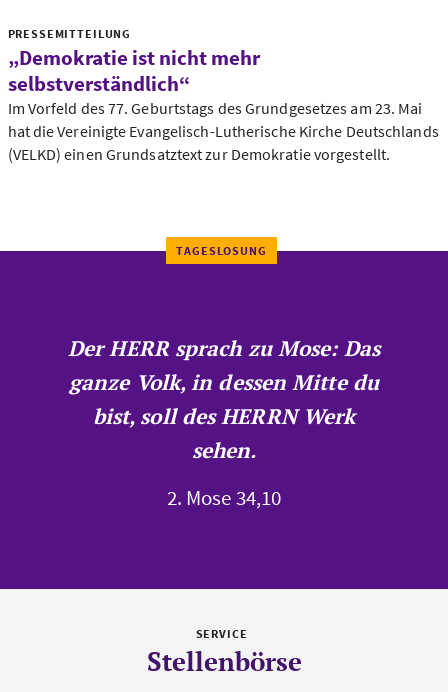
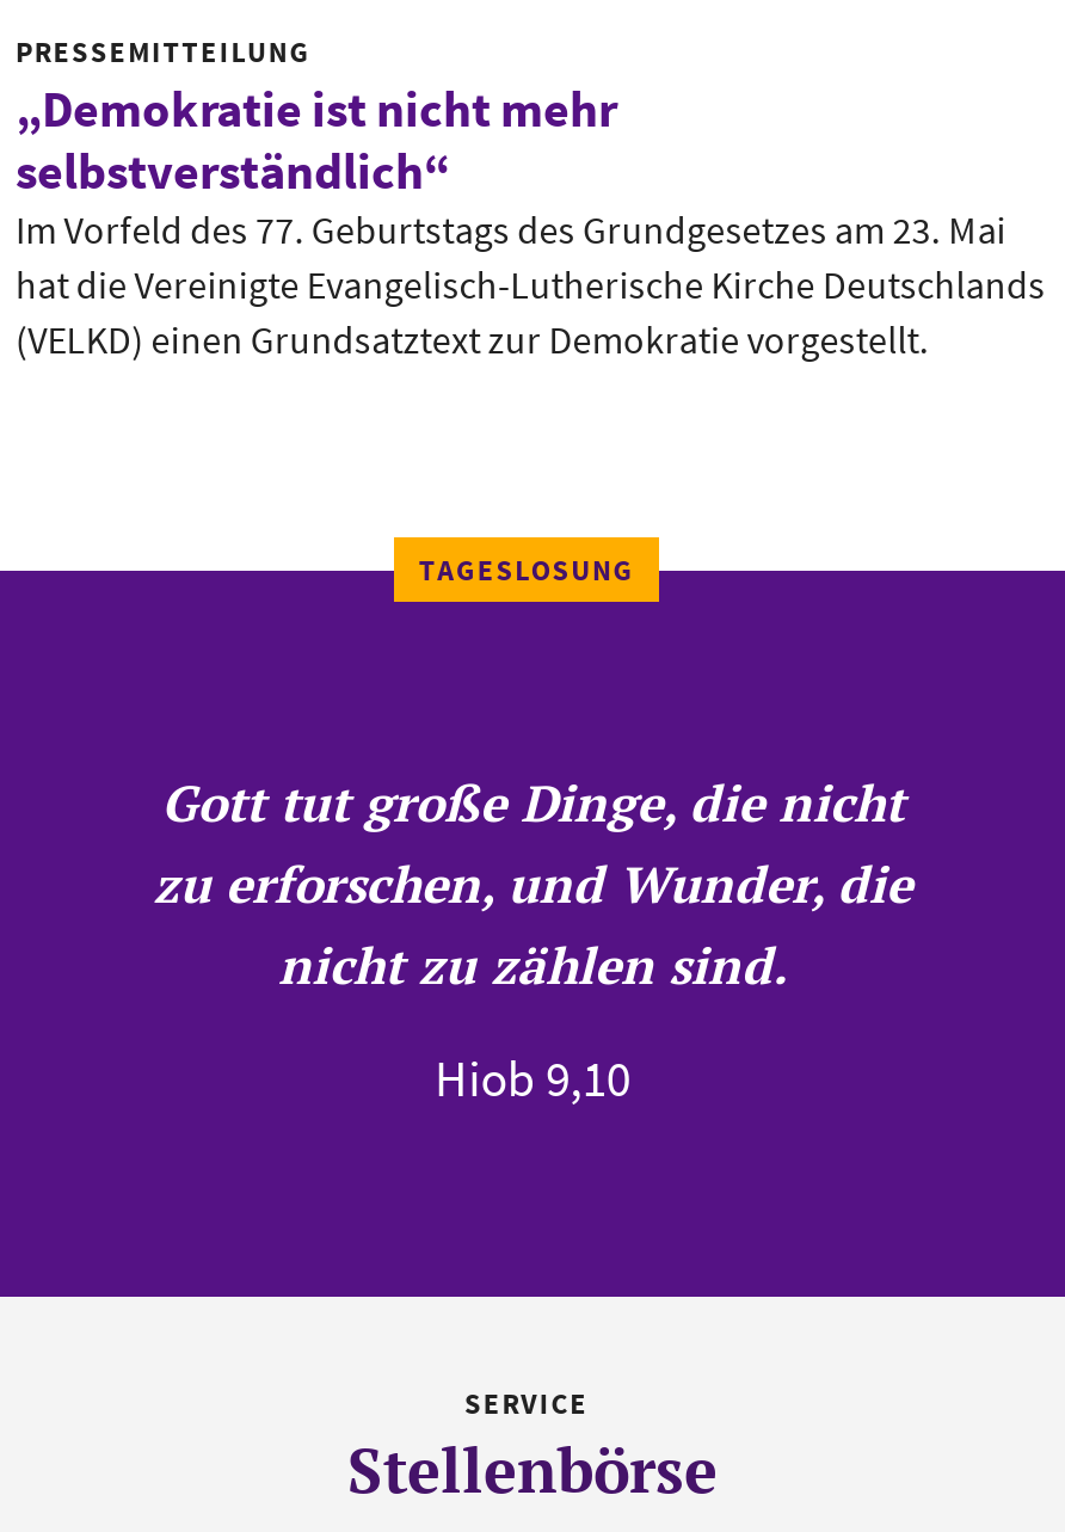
[68,334,380,464] Der HERR sprach zu Mose: Das | ganze Volk, in dessen Mitte du | bist, soll des HERRN Werk | sehen. -> [153,769,912,998] Gott tut große Dinge, die nicht | zu erforschen, und Wunder, die | nicht zu zählen sind.
[167,484,281,511] 2. Mose 34,10 -> [435,1046,630,1110] Hiob 9,10

